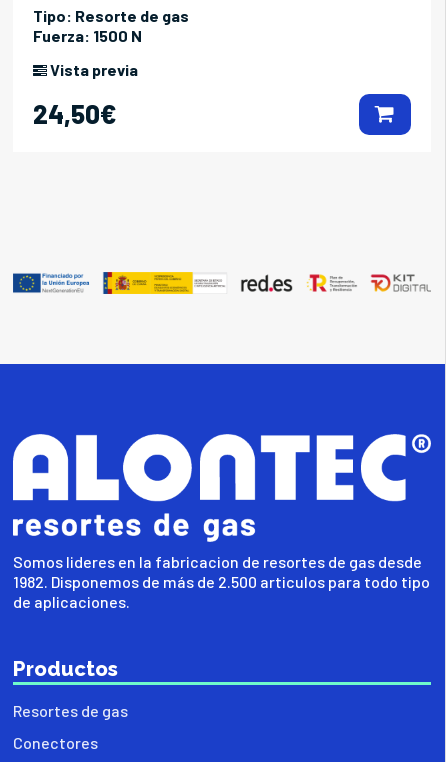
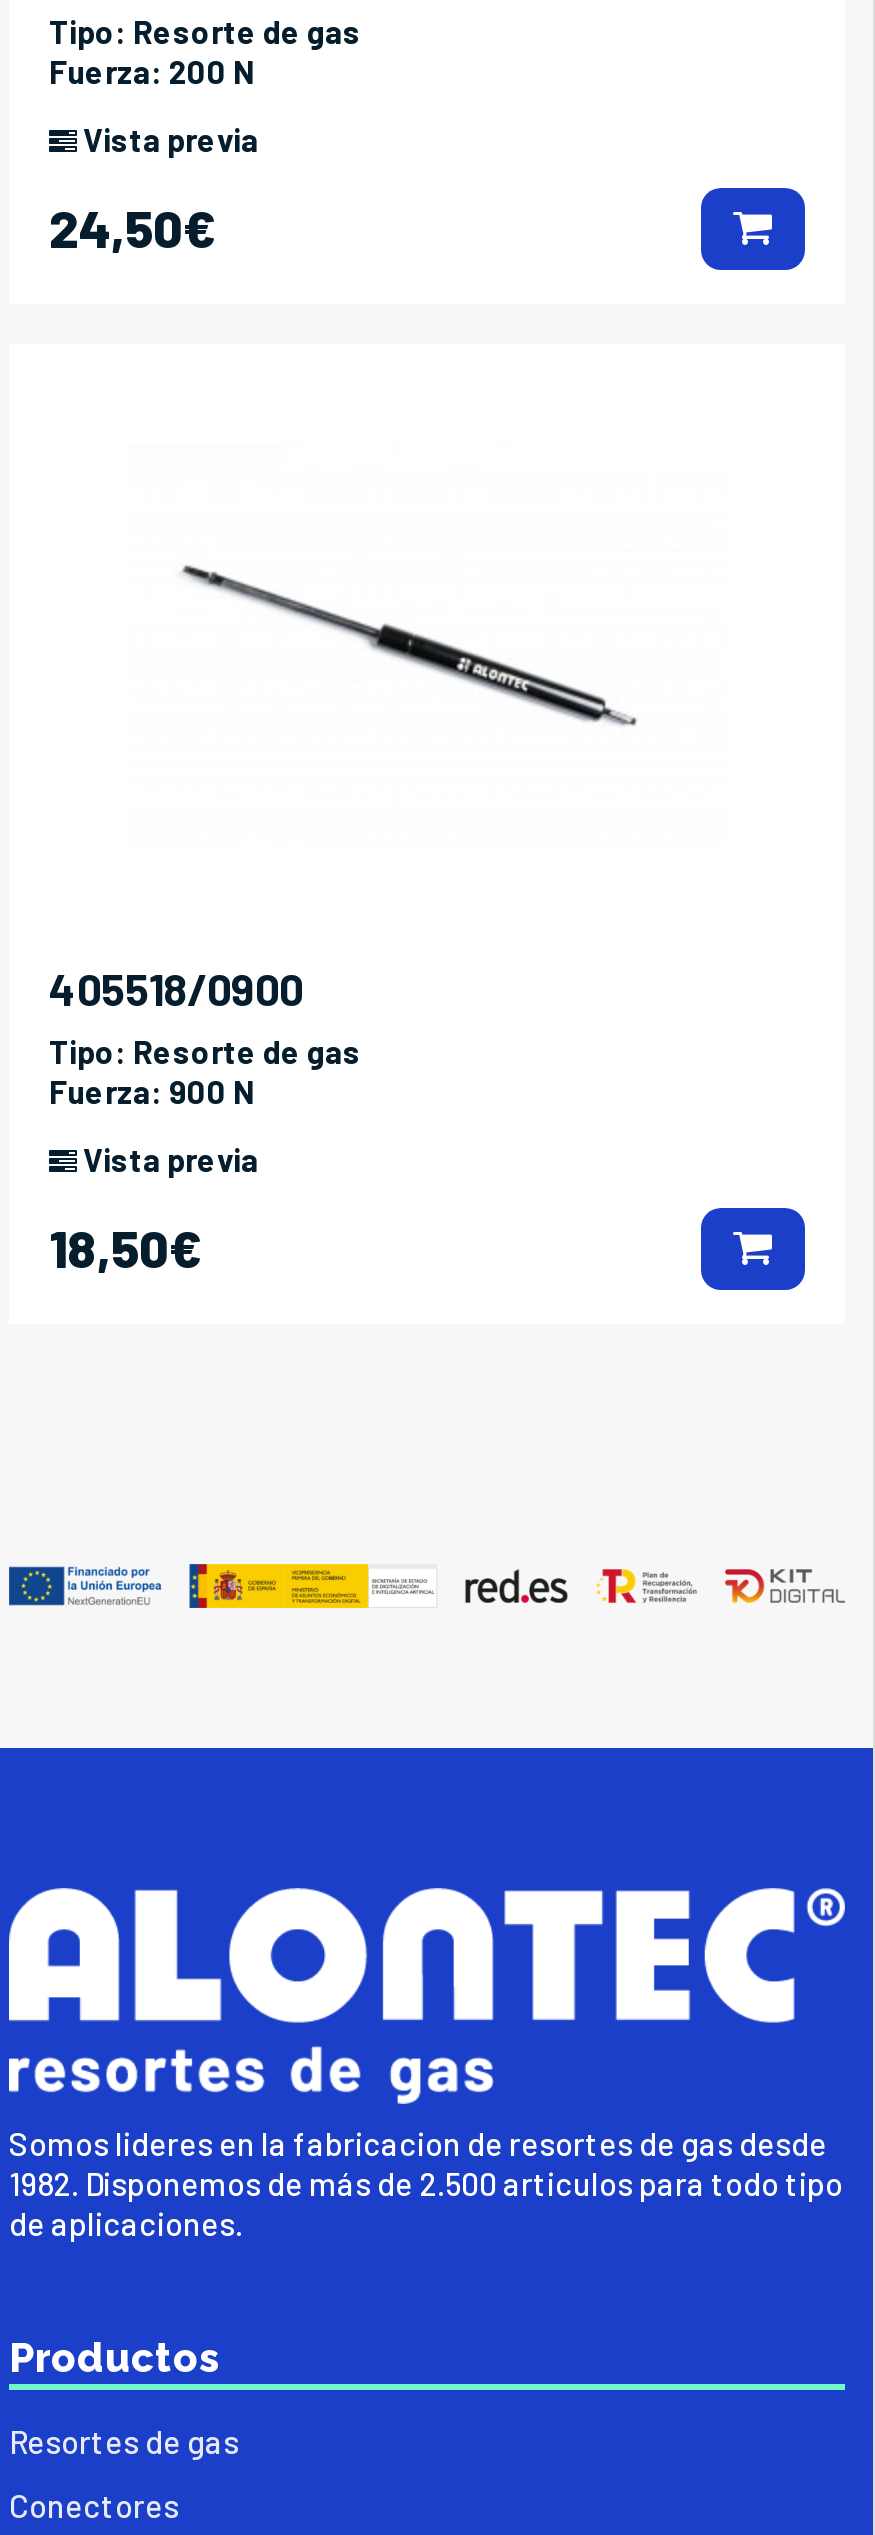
[33,26,142,45] Fuerza: 1500 N -> [49,53,255,91] Fuerza: 200 N
none -> [49,963,361,1279] 405518/0900 | Tipo: Resorte de gas | Fuerza: 900 N | Vista previa | 18,50€
none -> [181,564,637,726] [image]

